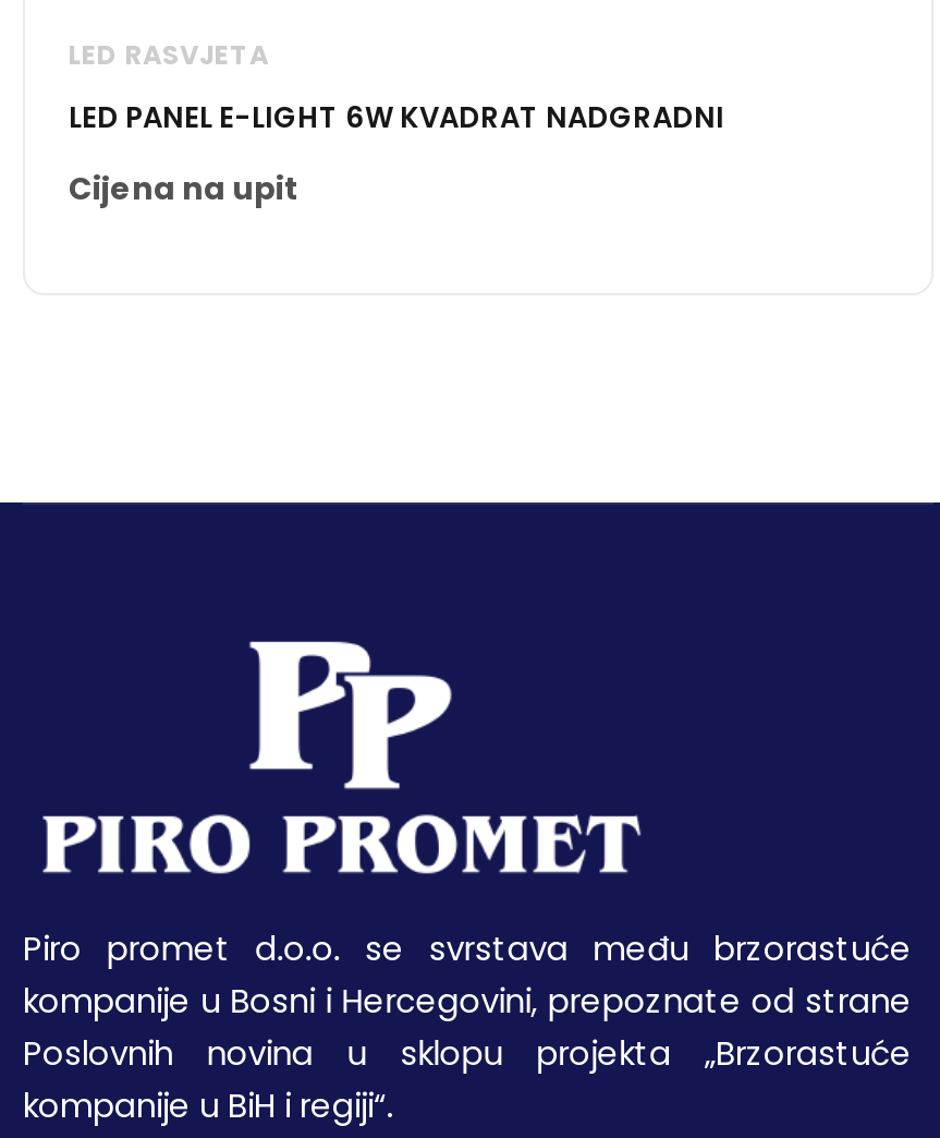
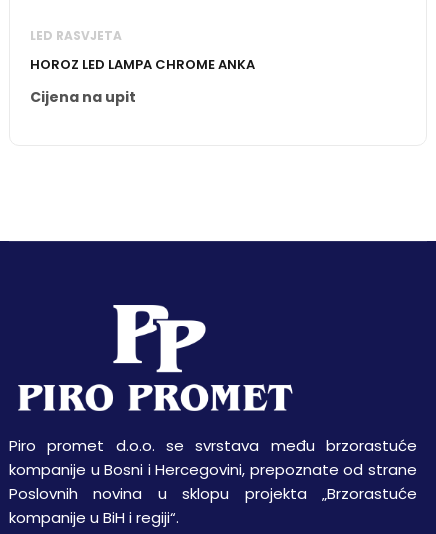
[69,97,724,138] LED PANEL E-LIGHT 6W KVADRAT NADGRADNI -> [30,55,255,74] HOROZ LED LAMPA CHROME ANKA

